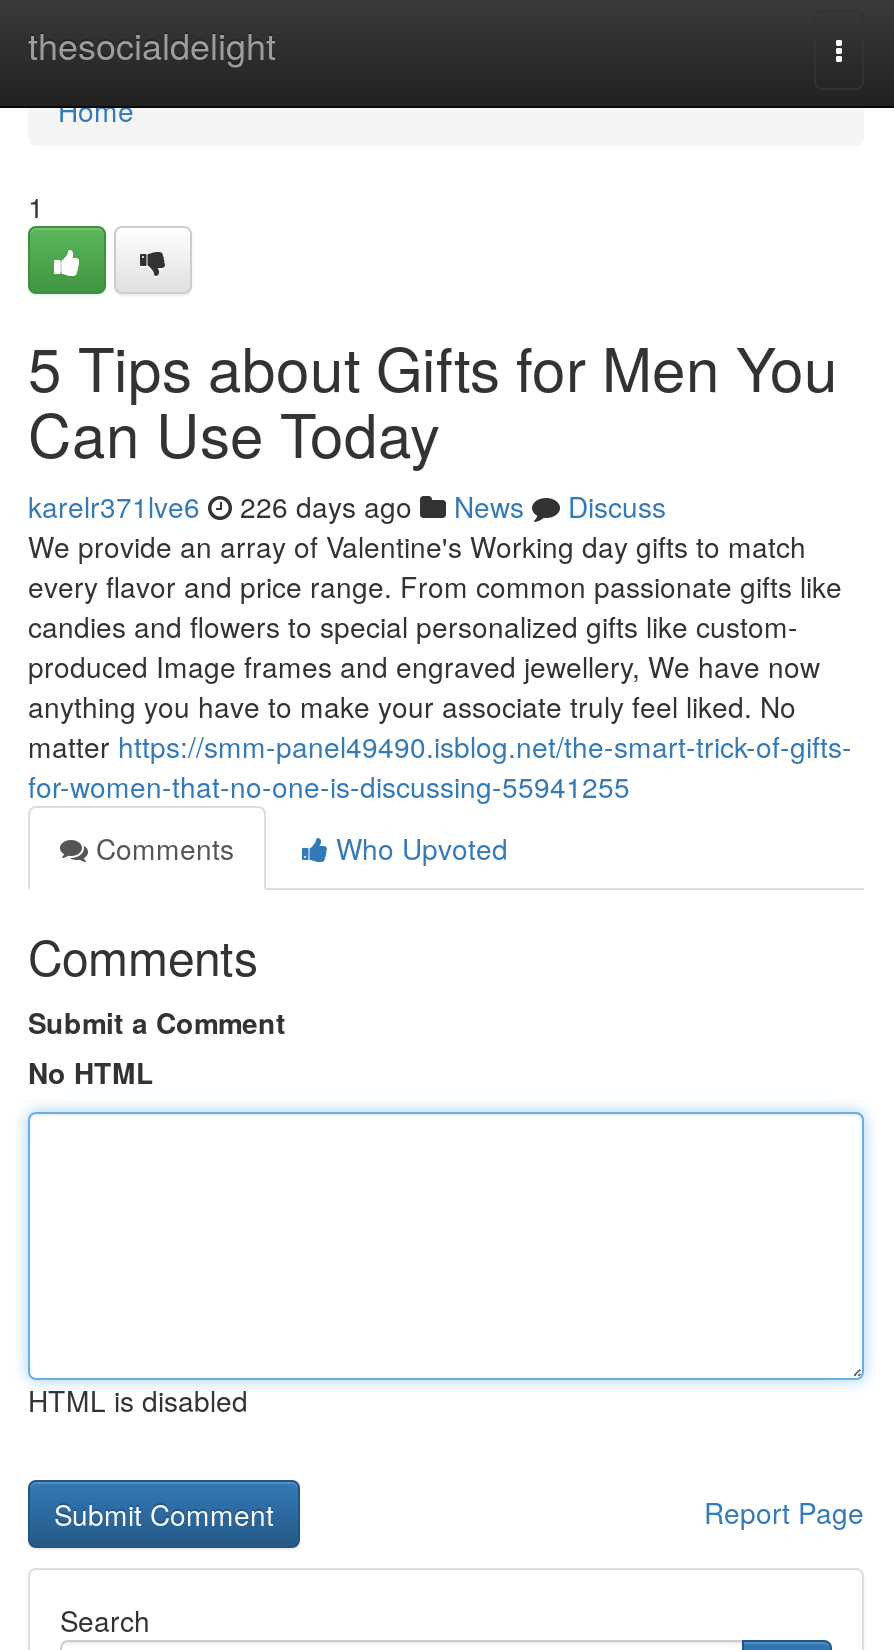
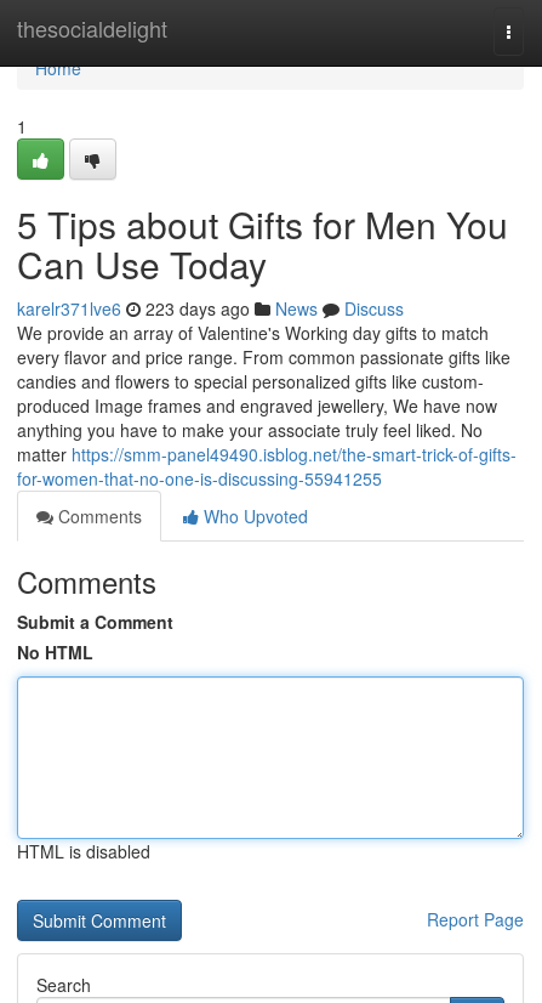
[28,486,666,526] karelr371lve6 226 days ago News Discuss -> [17,296,404,321] karelr371lve6 223 days ago News Discuss

